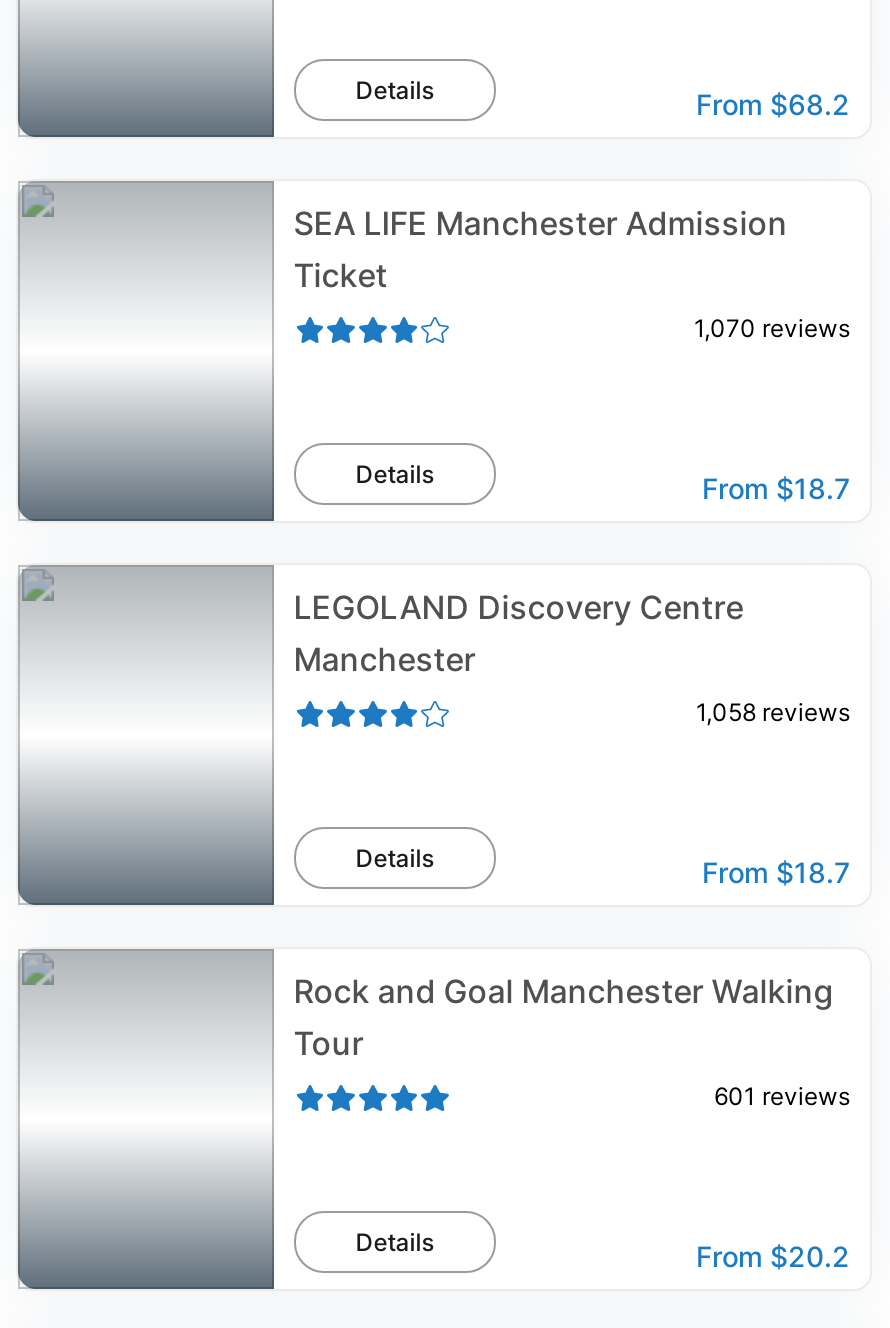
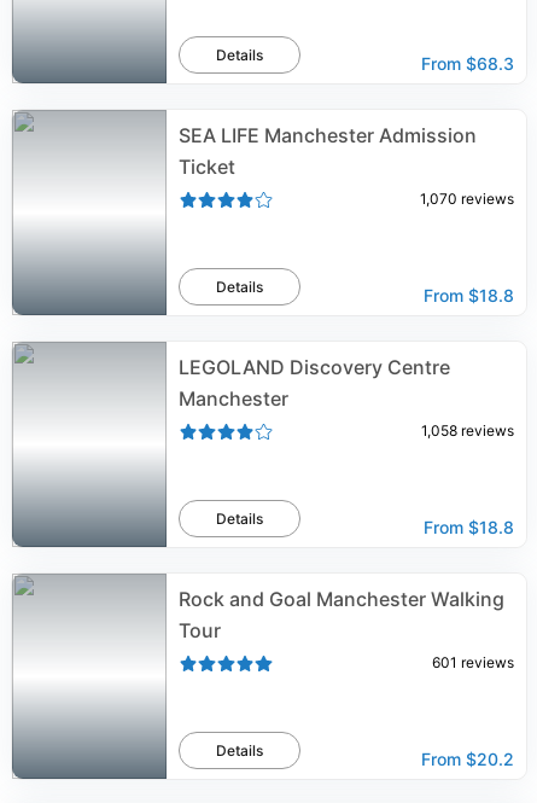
[696,87,850,121] From $68.2 -> [421,53,514,74] From $68.3
[702,471,850,505] From $18.7 -> [424,285,514,306] From $18.8
[702,855,850,889] From $18.7 -> [424,517,514,537] From $18.8

